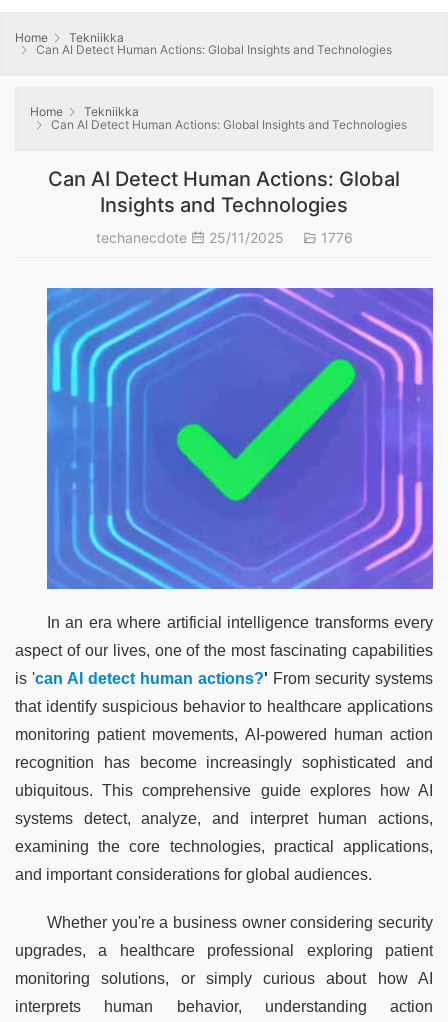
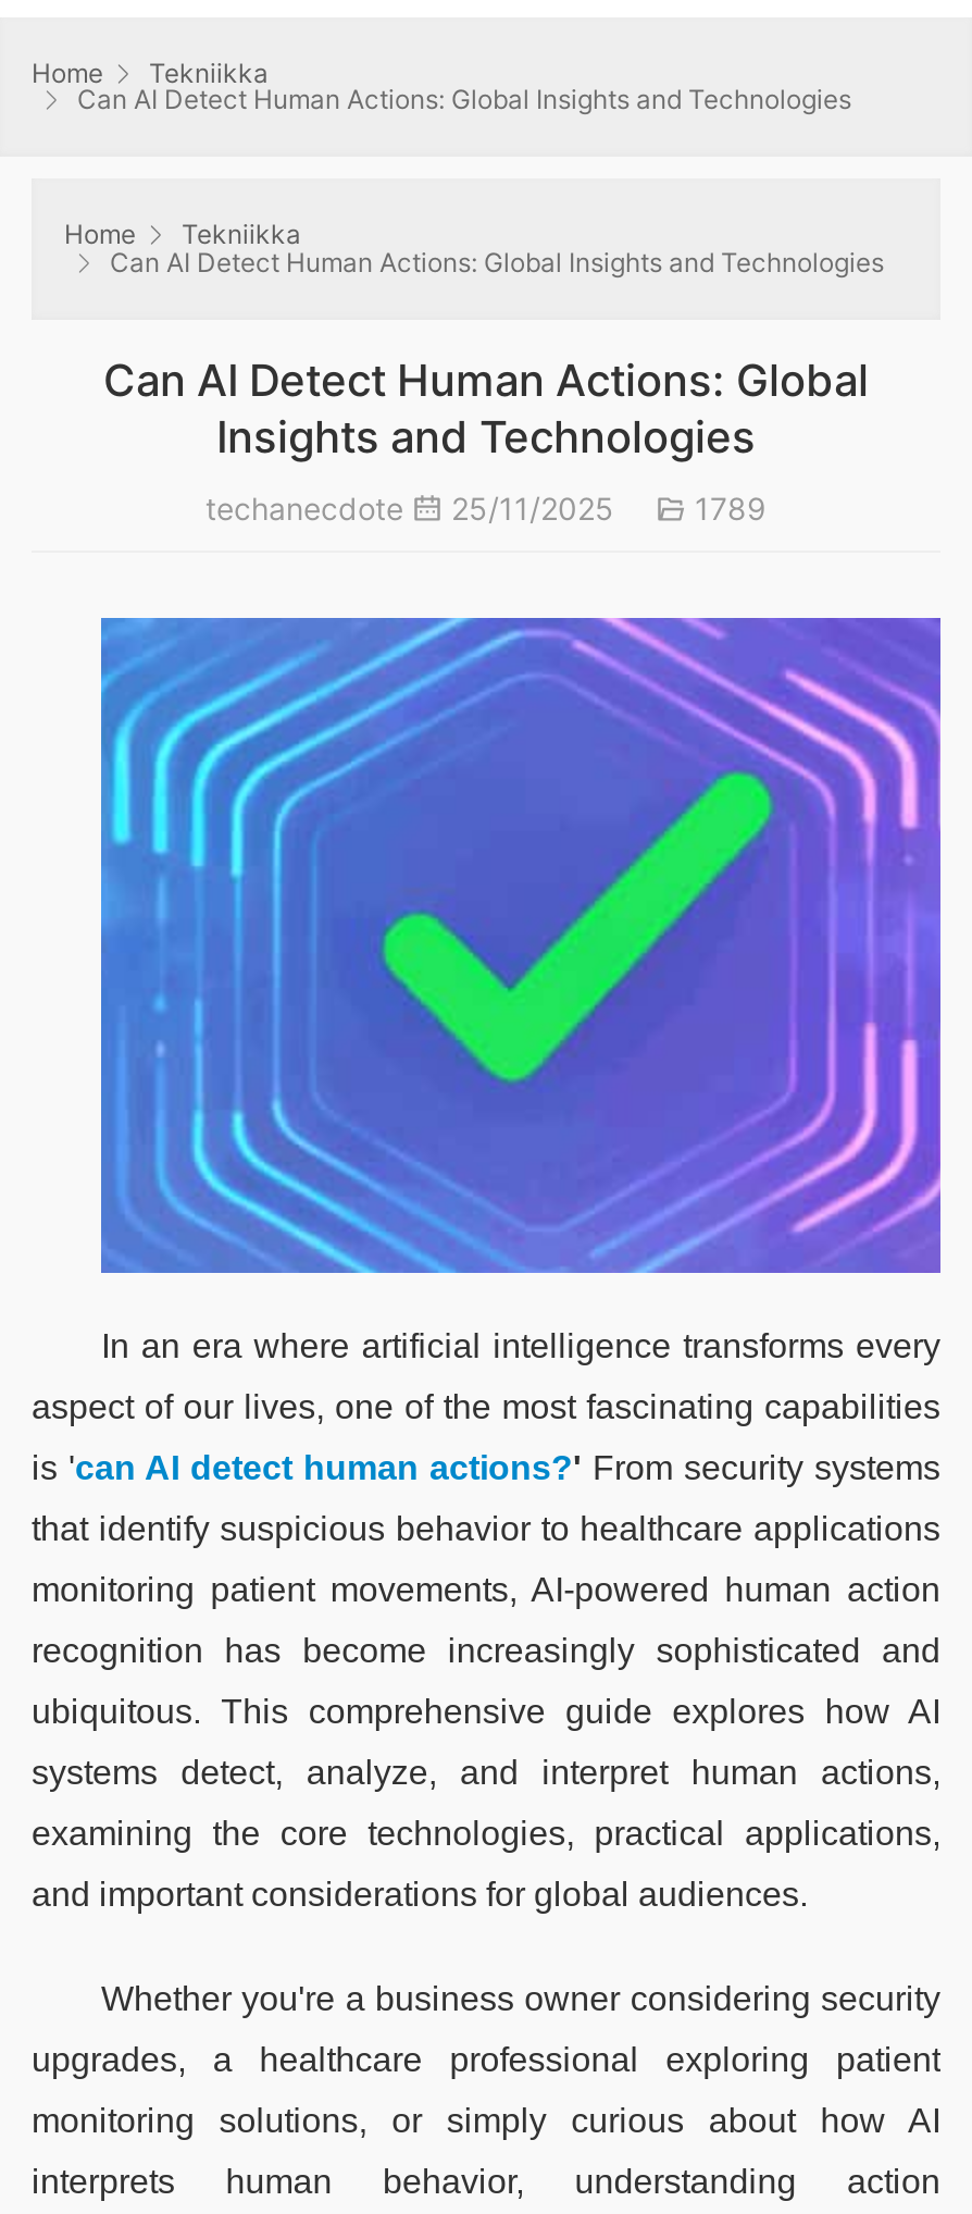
[95,229,352,246] techanecdote 25/11/2025 1776 -> [205,489,767,526] techanecdote 25/11/2025 1789

